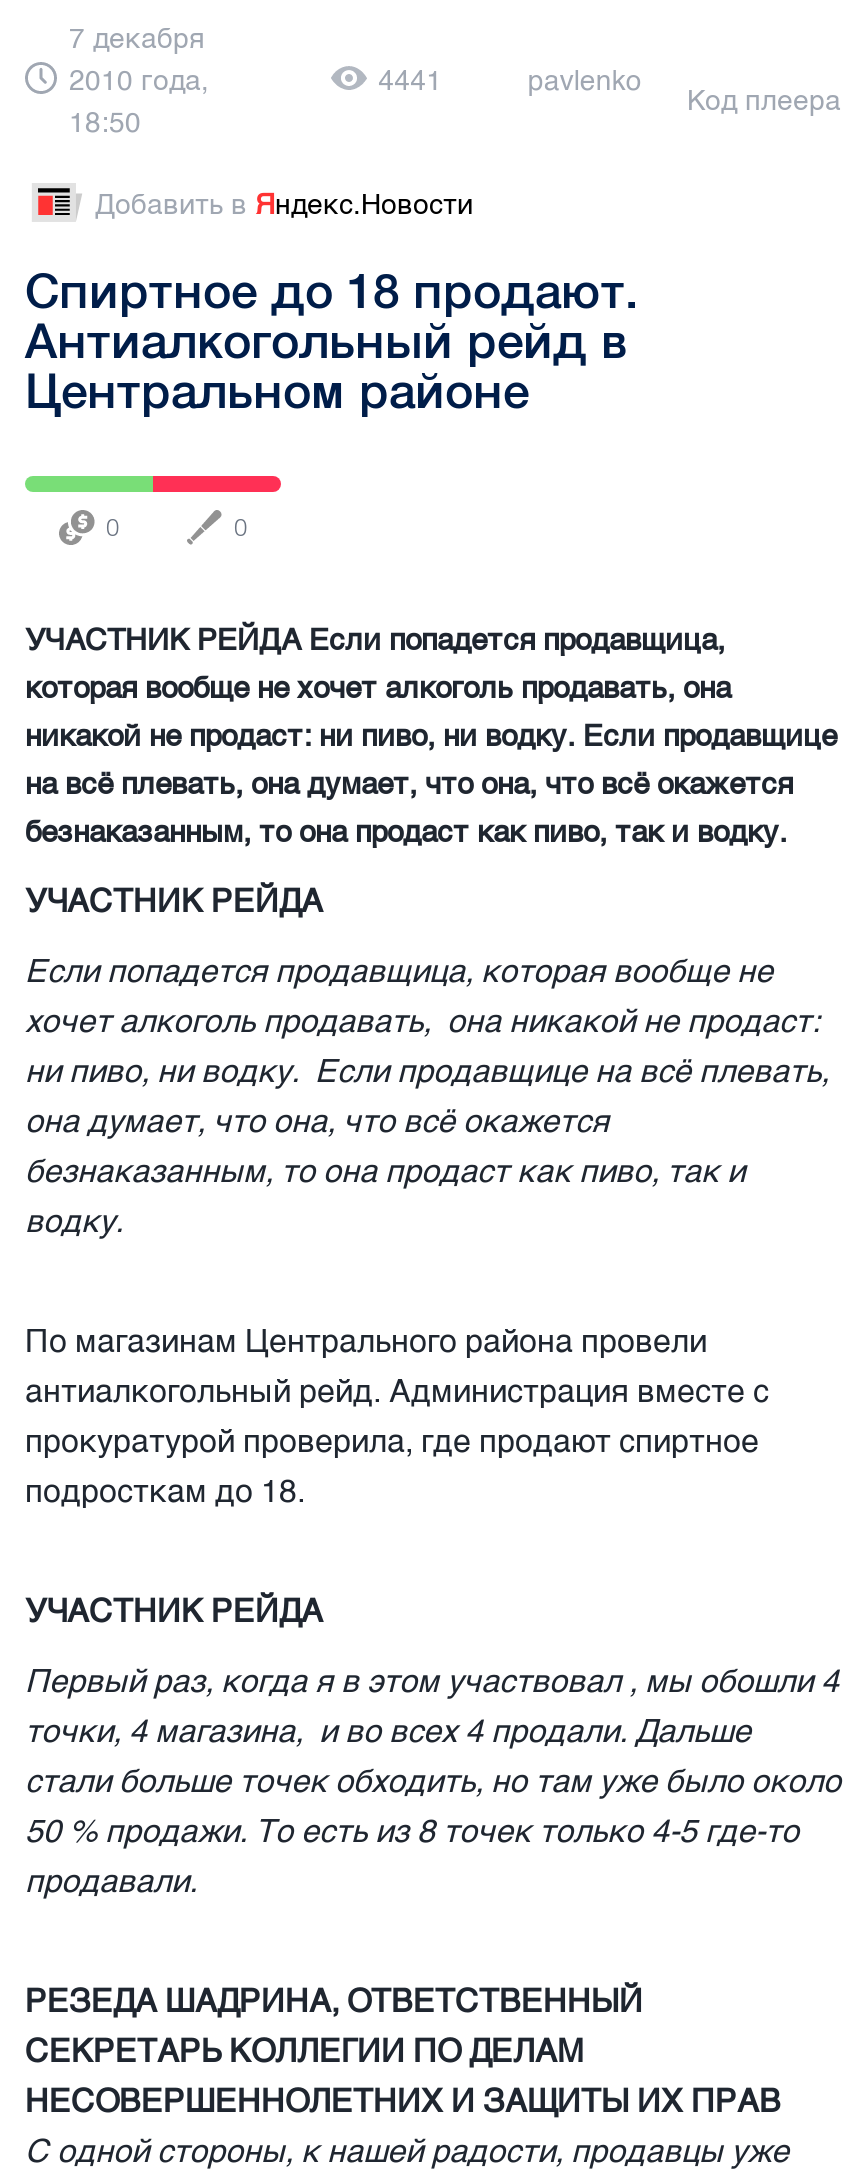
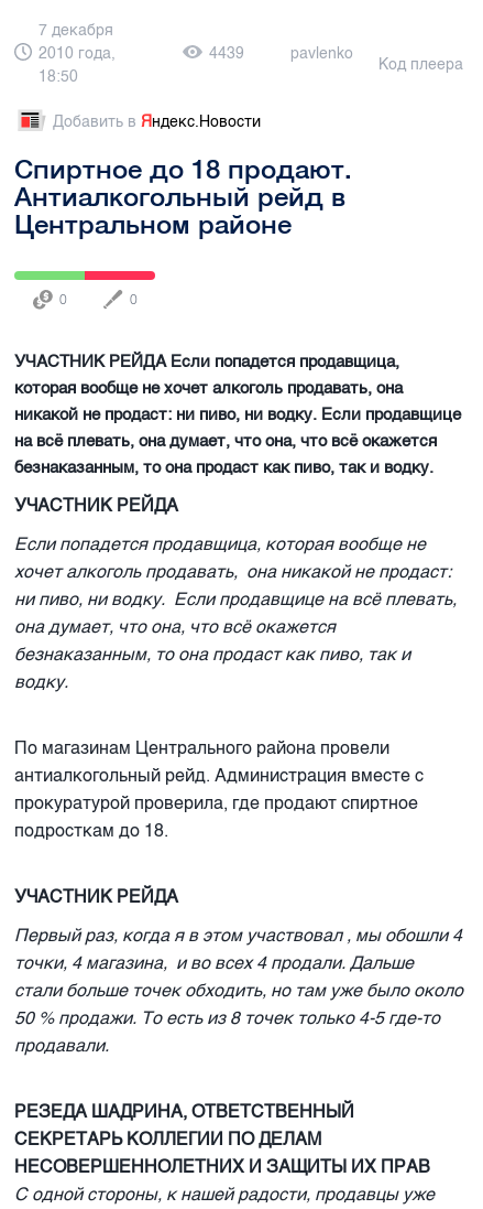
[378,63,442,97] 4441 -> [209,44,244,62] 4439

